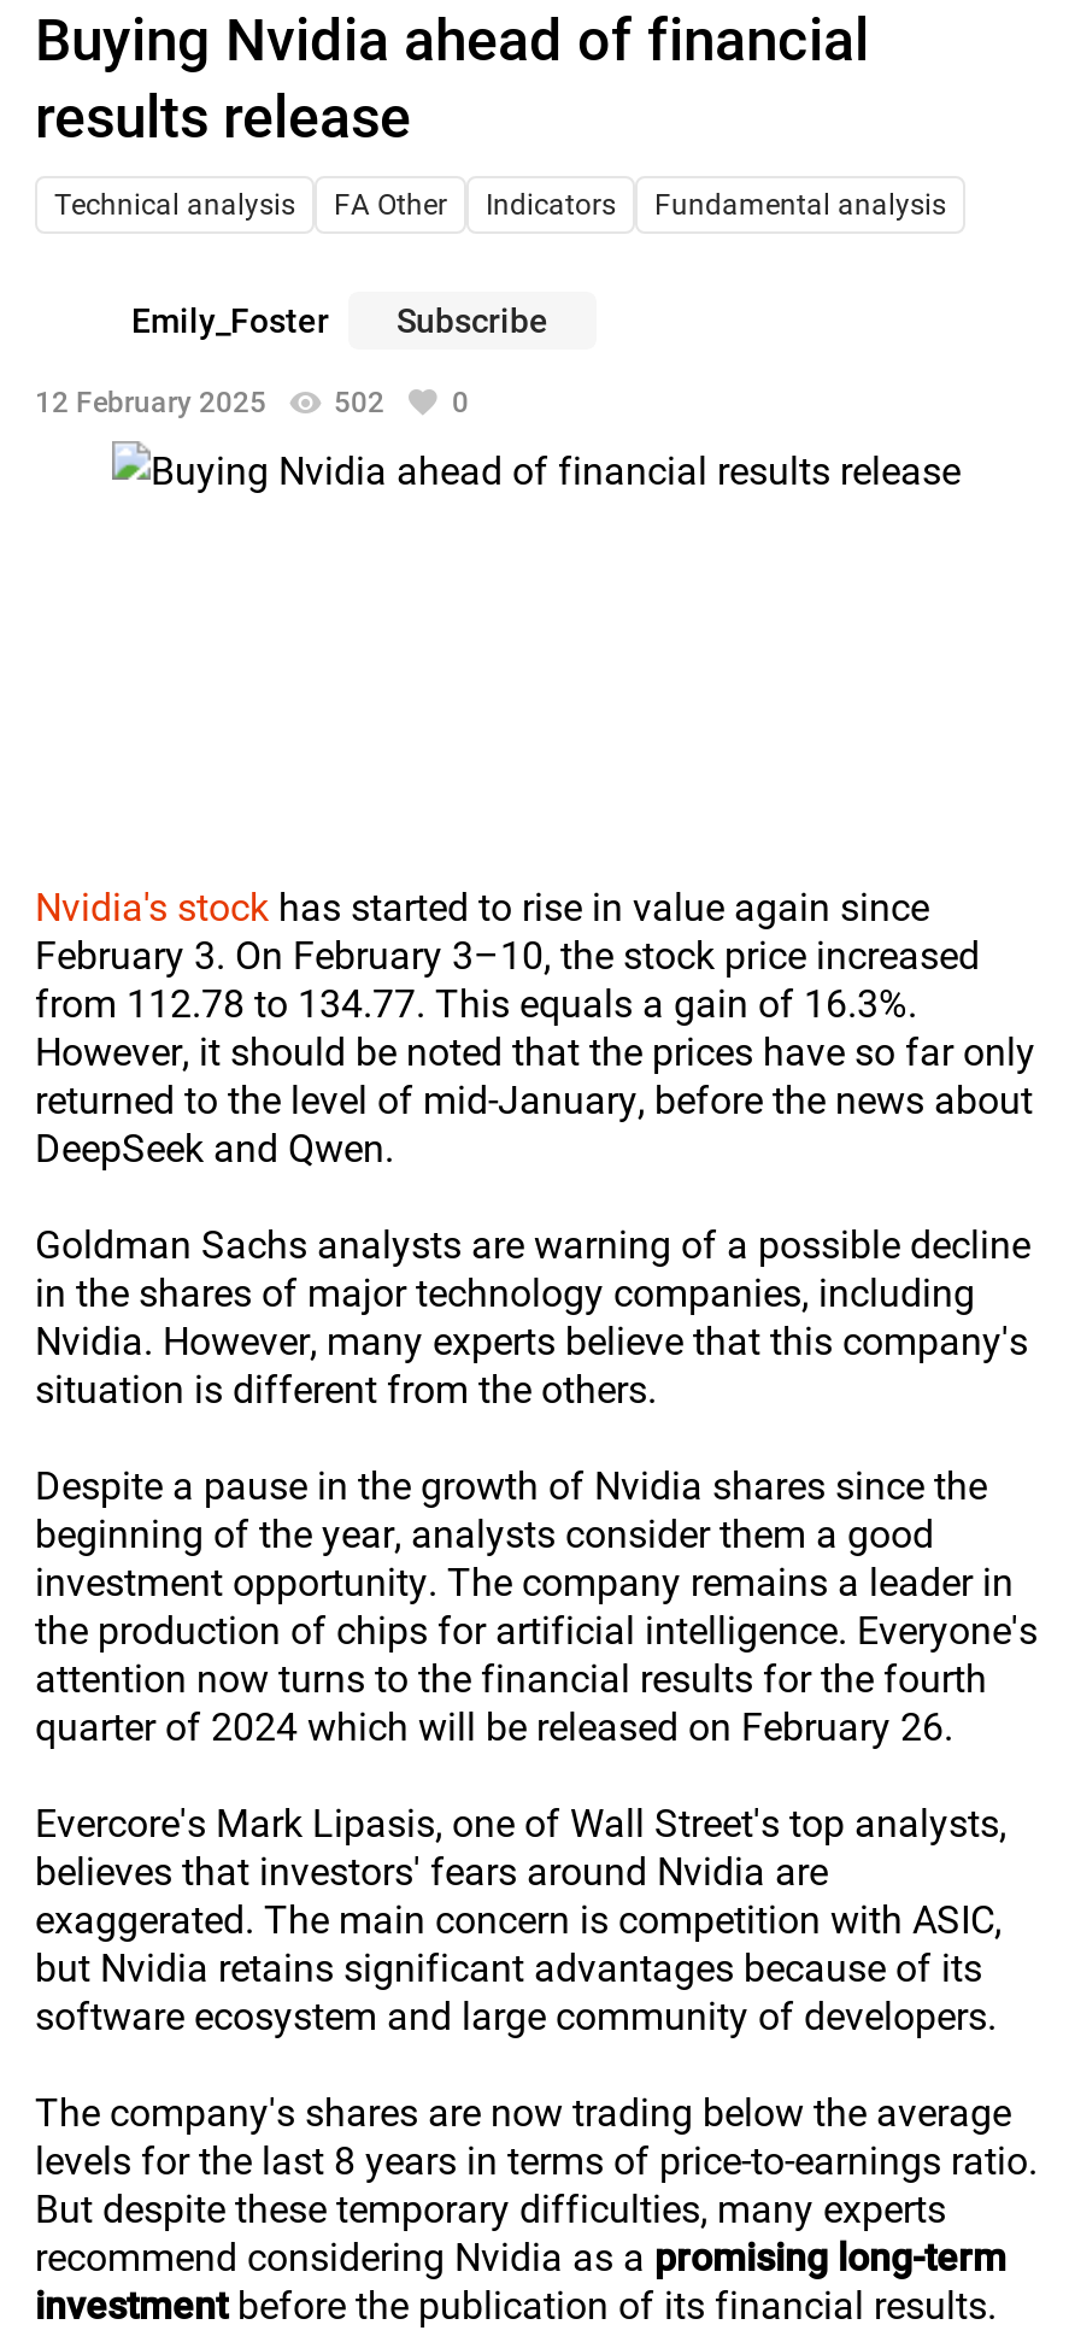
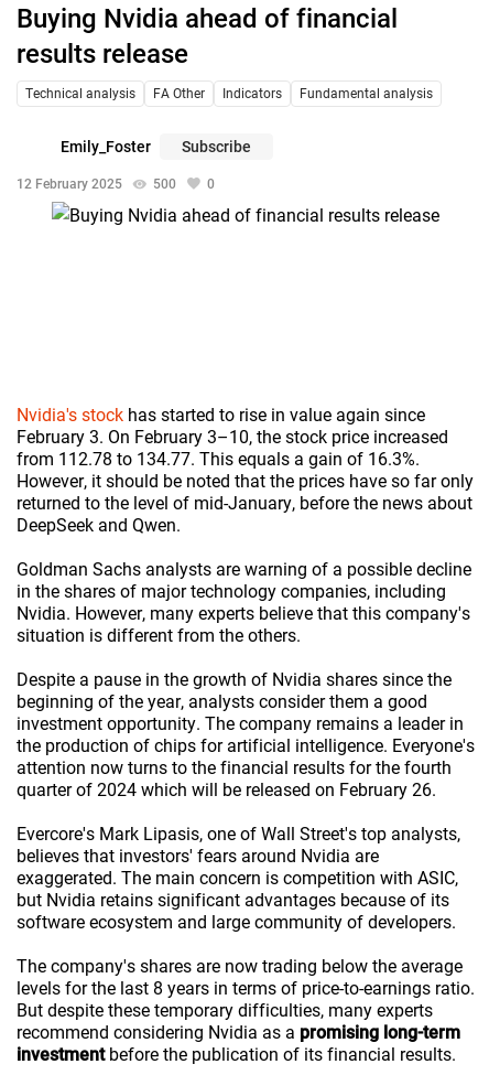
[35,386,469,419] 12 February 2025 502 0 -> [17,176,215,192] 12 February 2025 500 0

